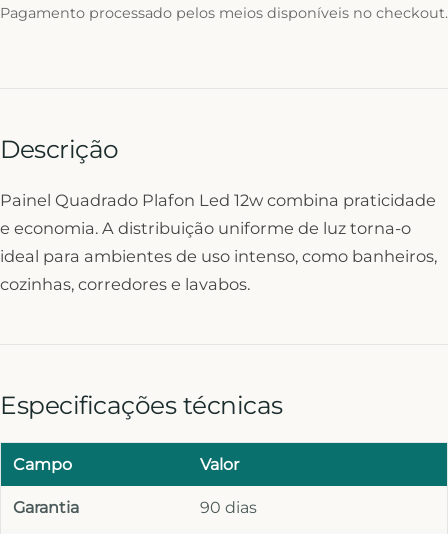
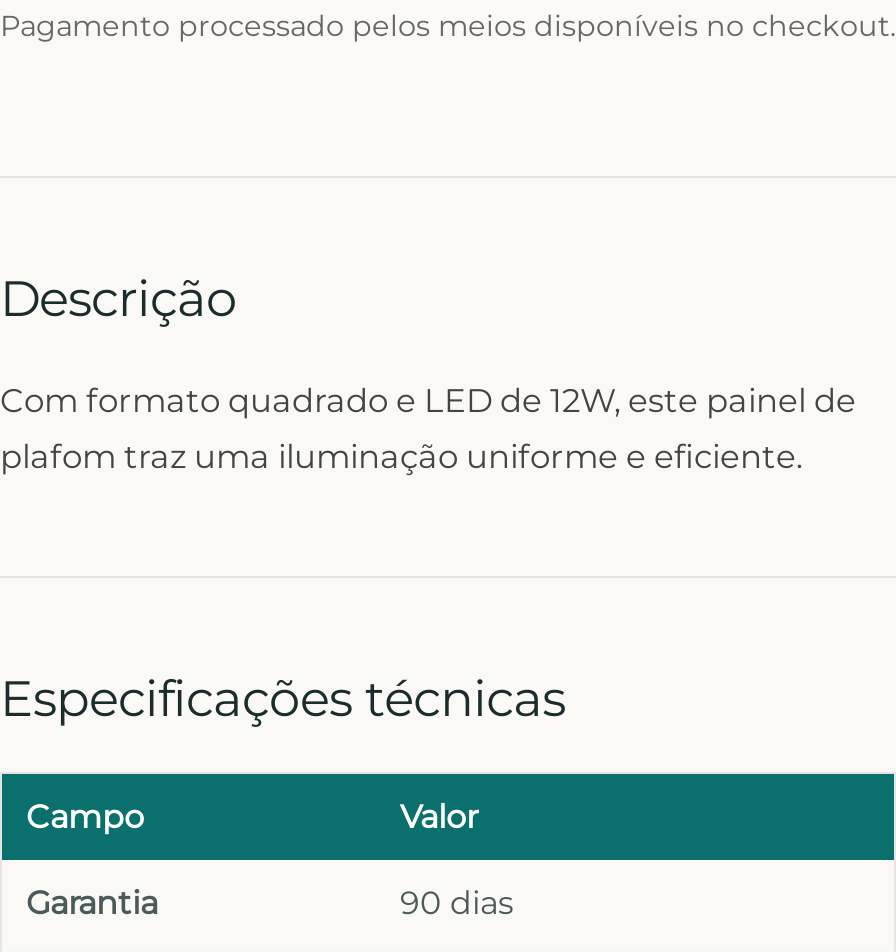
[0,190,437,294] Painel Quadrado Plafon Led 12w combina praticidade | e economia. A distribuição uniforme de luz torna-o | ideal para ambientes de uso intenso, como banheiros, | cozinhas, corredores e lavabos. -> [0,380,856,476] Com formato quadrado e LED de 12W, este painel de | plafom traz uma iluminação uniforme e eficiente.

